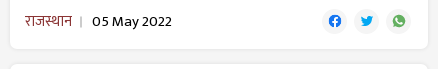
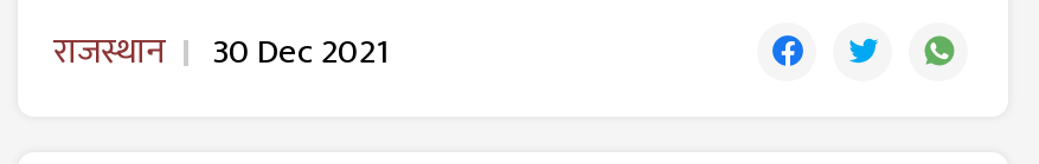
[25,9,172,34] राजस्थान 05 May 2022 -> [53,23,387,82] राजस्थान 30 Dec 2021

